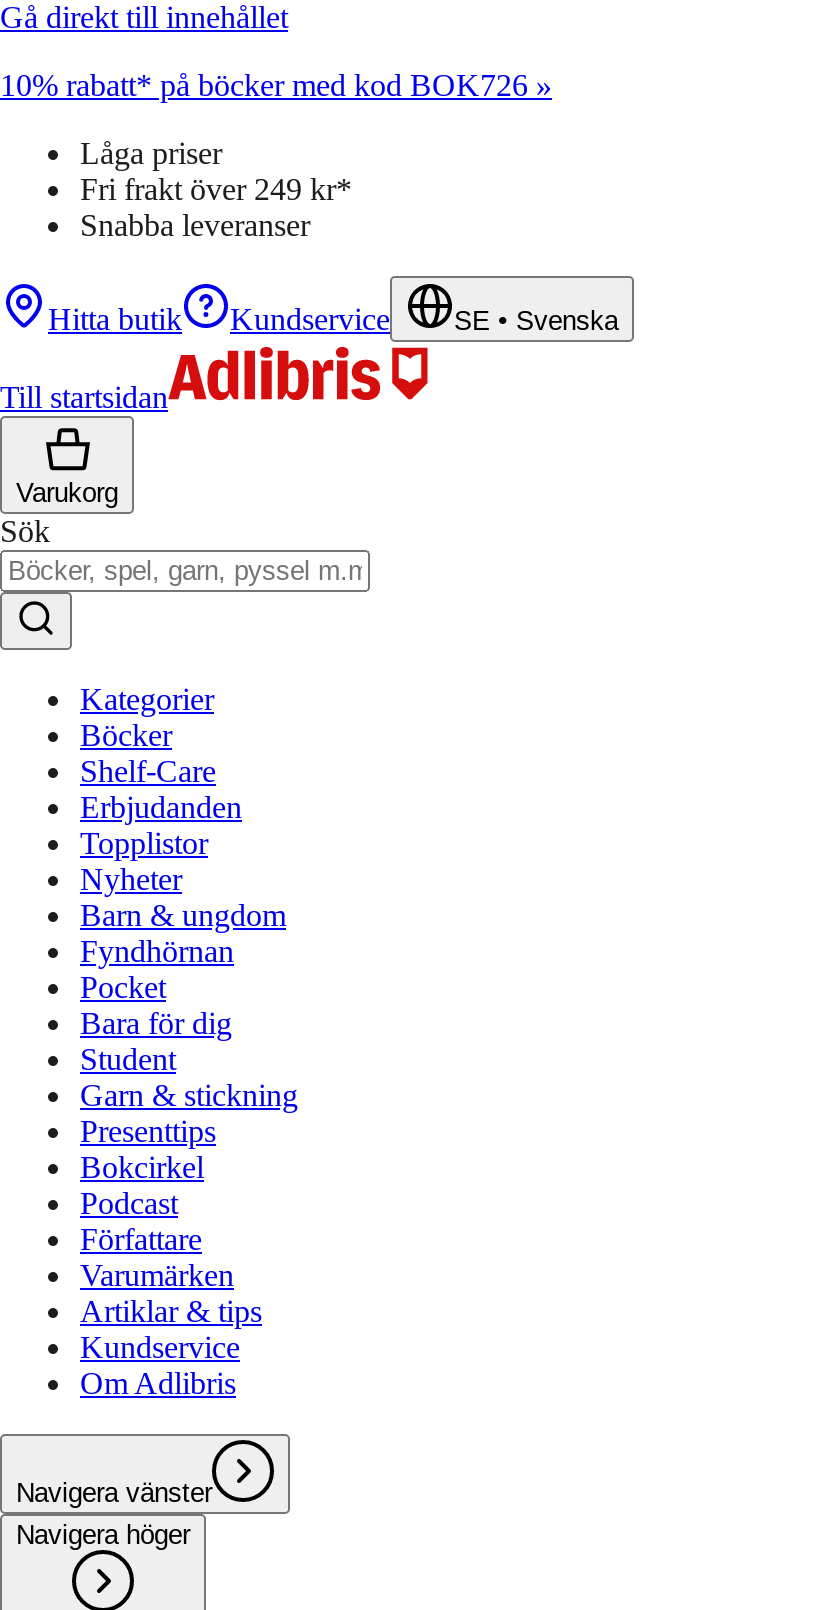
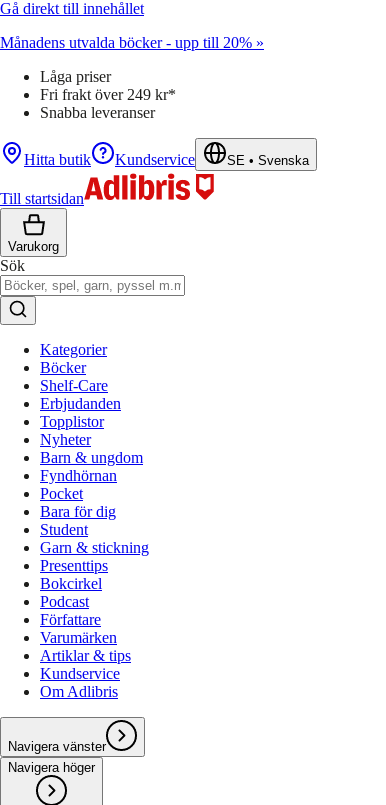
[0,68,552,102] 10% rabatt* på böcker med kod BOK726 » -> [0,34,264,51] Månadens utvalda böcker - upp till 20% »

